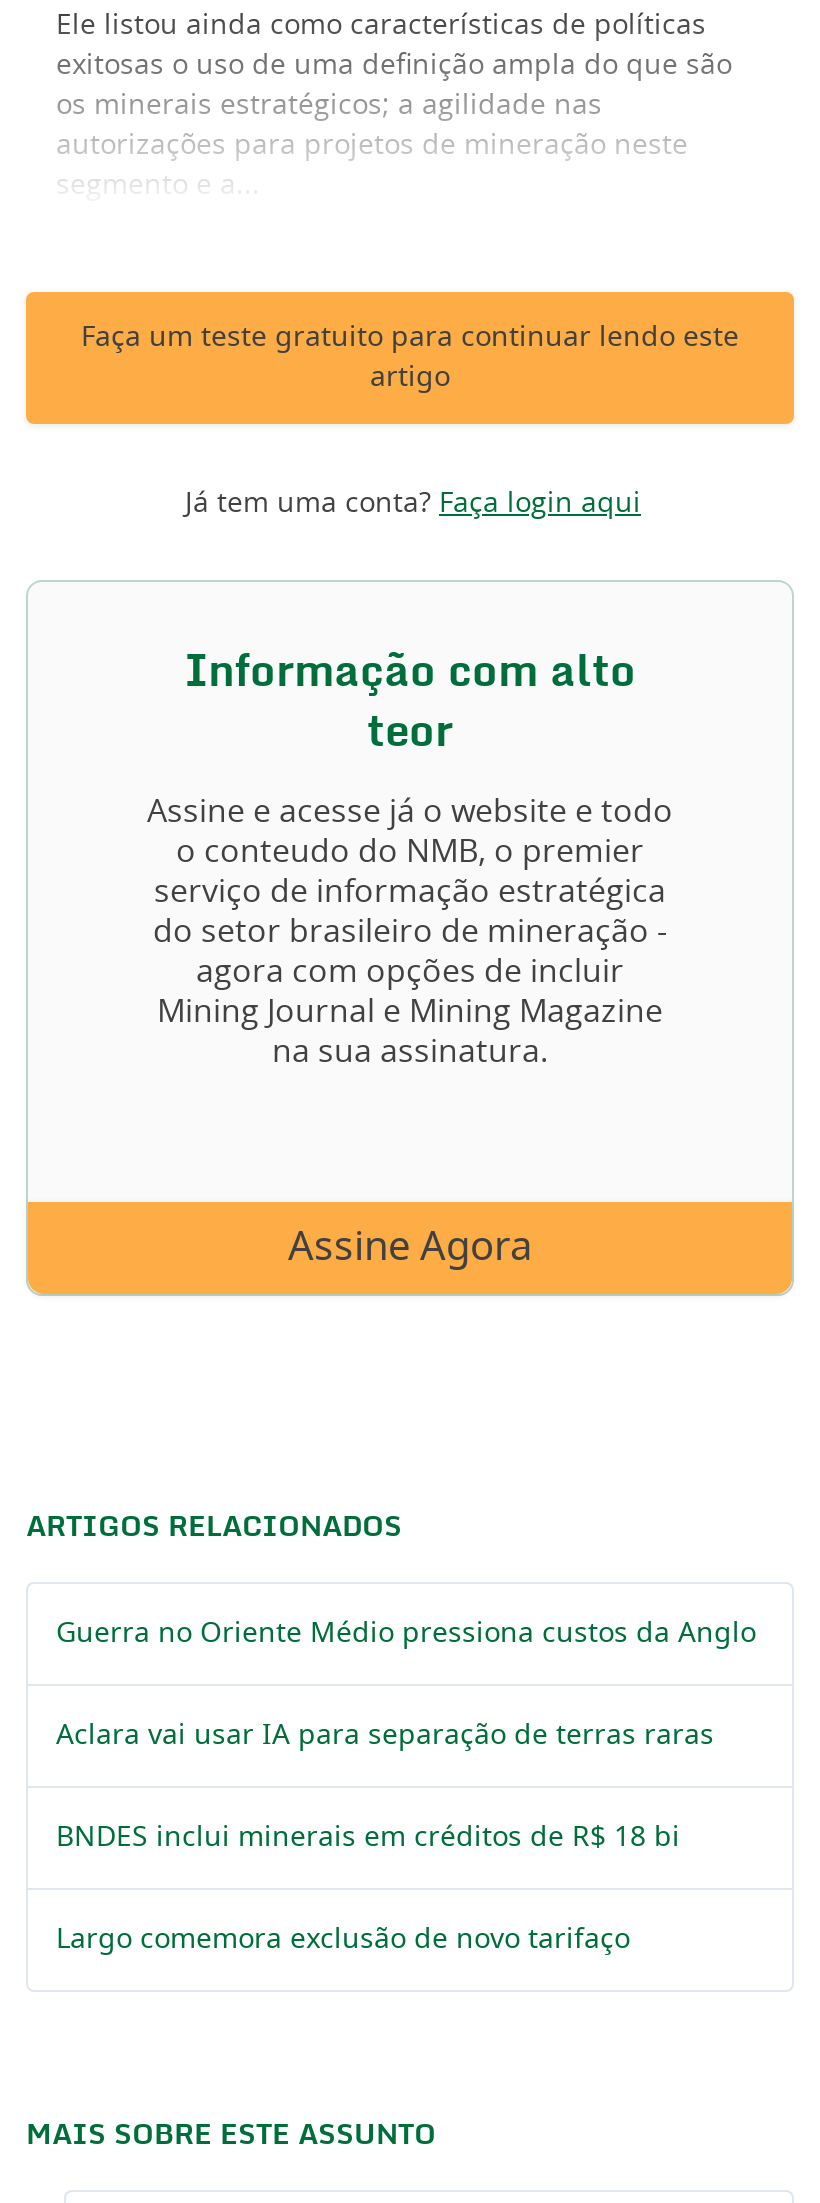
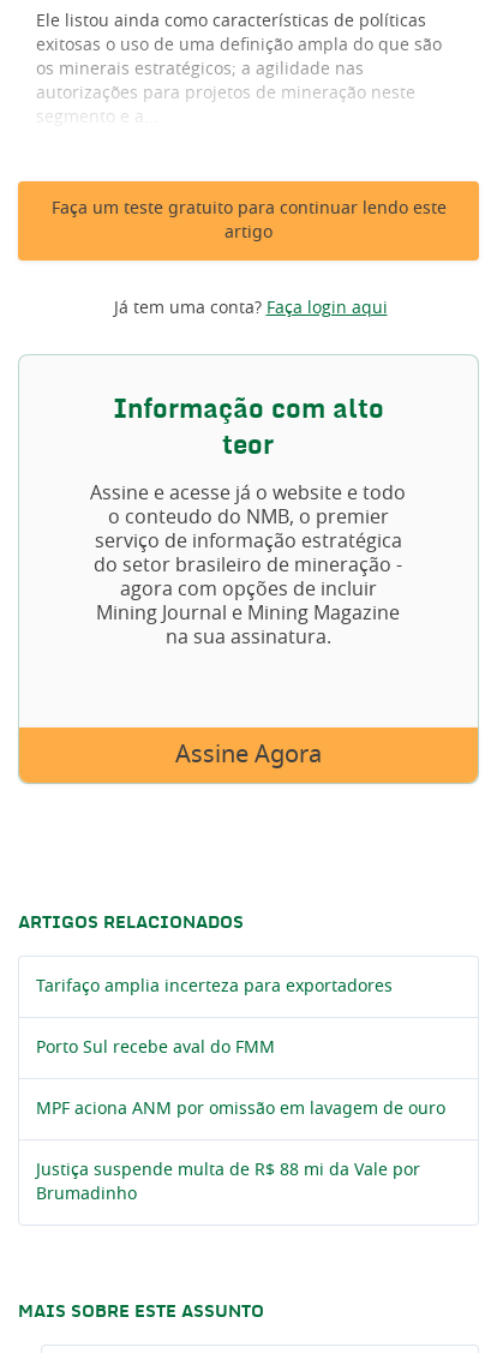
[56,1620,756,1648] Guerra no Oriente Médio pressiona custos da Anglo -> [36,978,393,995] Tarifaço amplia incerteza para exportadores
[56,1722,714,1750] Aclara vai usar IA para separação de terras raras -> [36,1040,275,1056] Porto Sul recebe aval do FMM
[56,1824,680,1852] BNDES inclui minerais em créditos de R$ 18 bi -> [36,1101,445,1118] MPF aciona ANM por omissão em lavagem de ouro
[56,1926,630,1954] Largo comemora exclusão de novo tarifaço -> [36,1162,420,1203] Justiça suspende multa de R$ 88 mi da Vale por | Brumadinho

